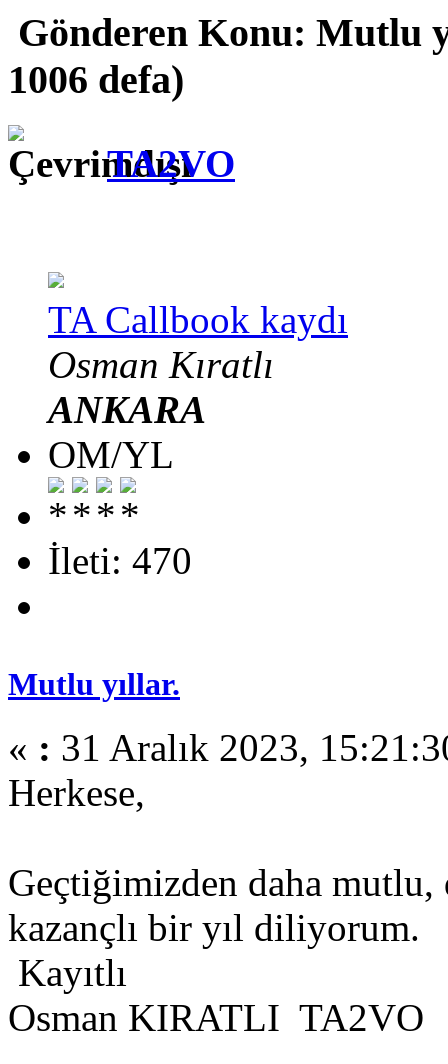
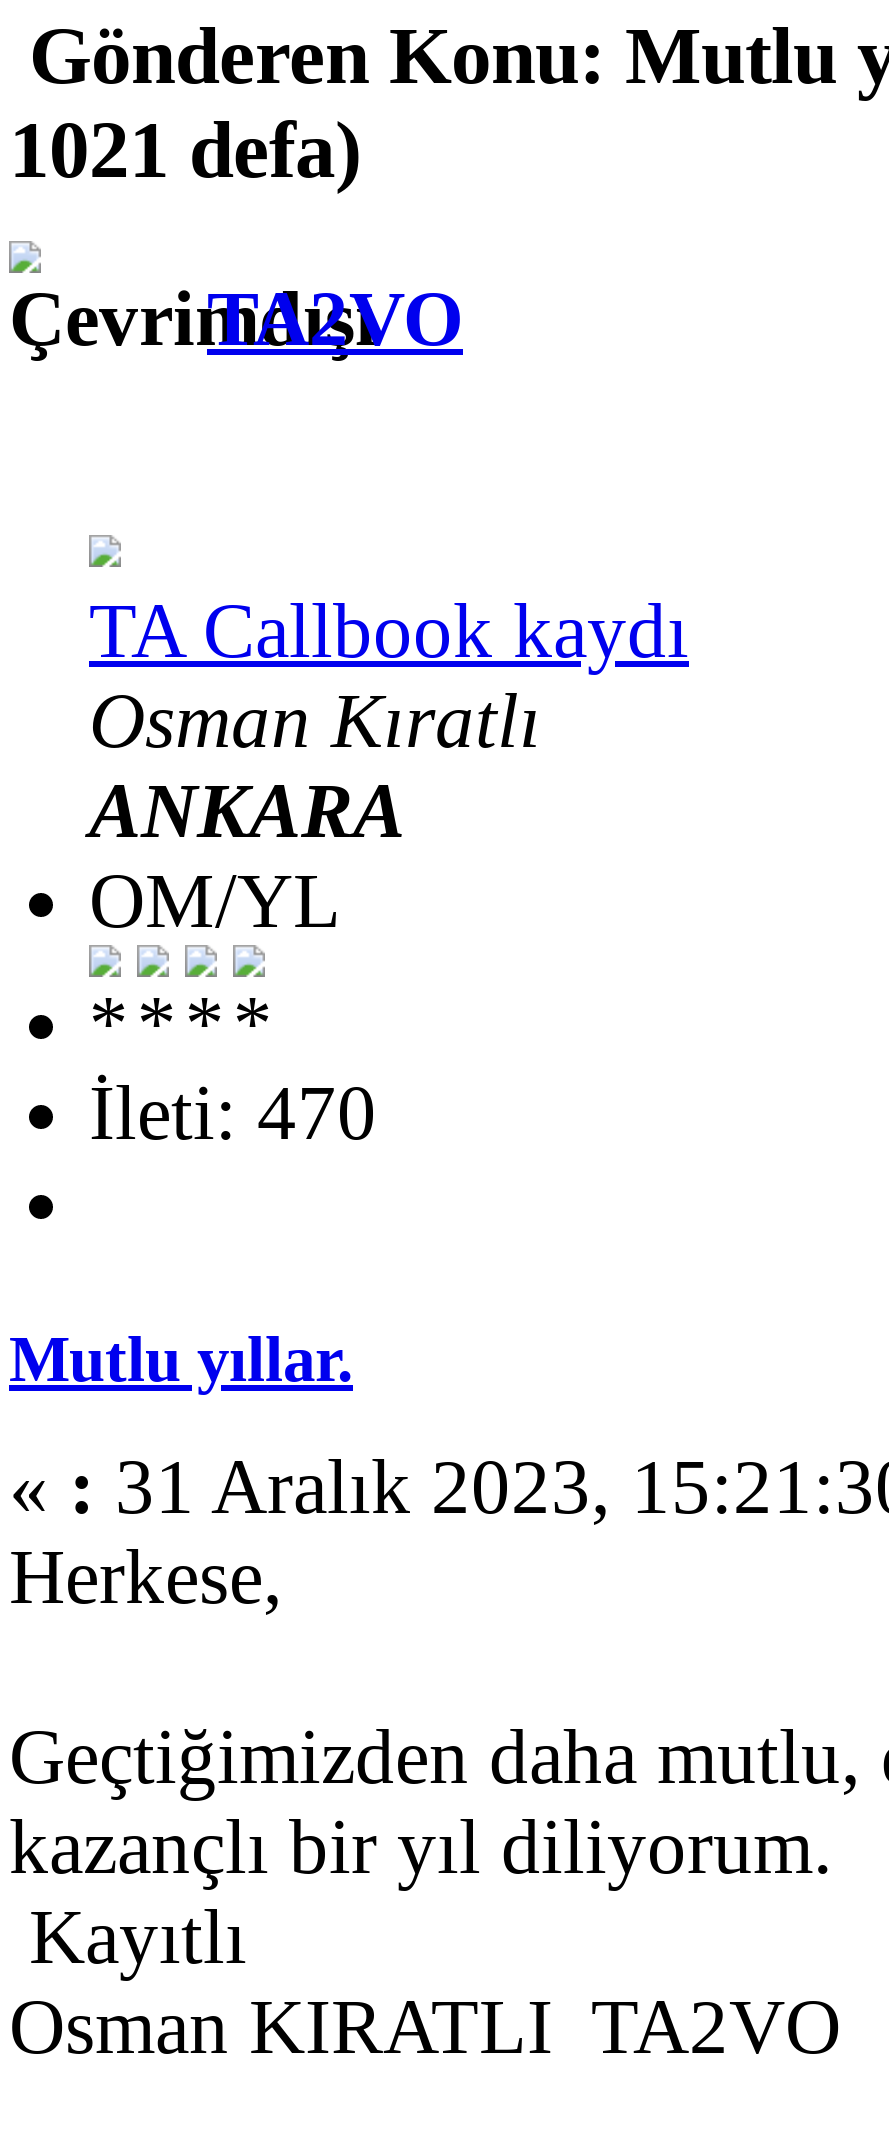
[8,57,184,102] 1006 defa) -> [9,106,361,196] 1021 defa)

